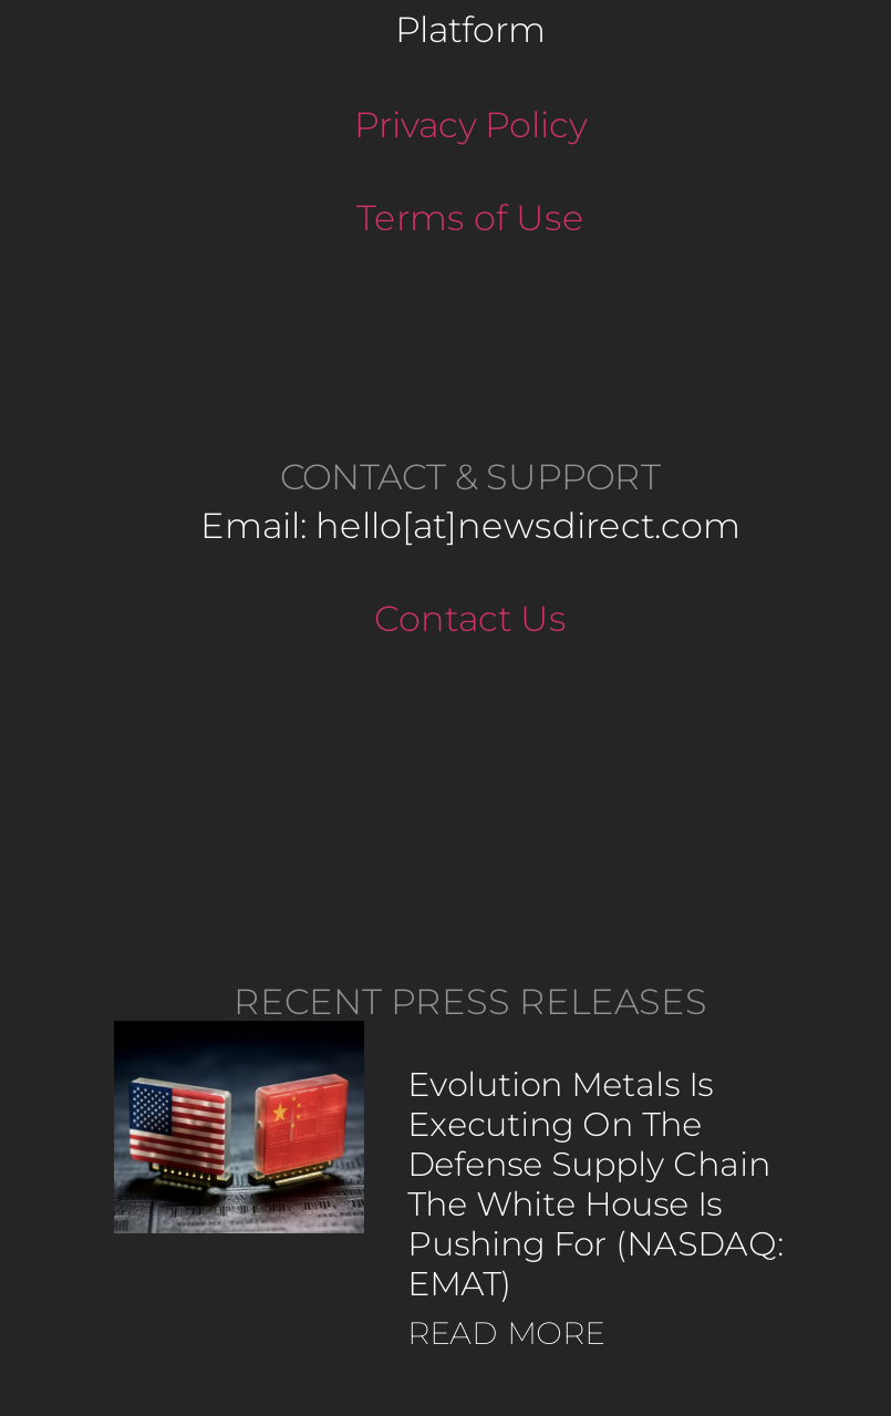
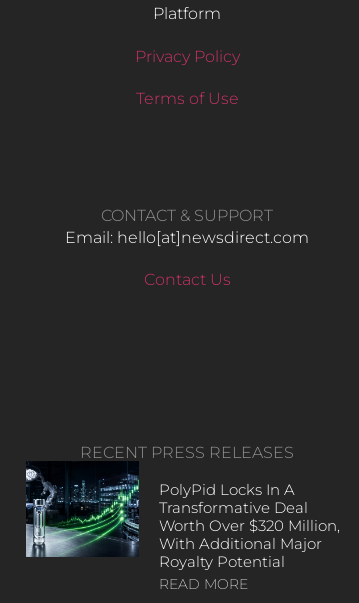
[112,1023,784,1305] [image] | Evolution Metals Is | Executing On The | Defense Supply Chain | The White House Is | Pushing For (NASDAQ: | EMAT) -> [25,465,340,571] [image] | PolyPid Locks In A | Transformative Deal | Worth Over $320 Million, | With Additional Major | Royalty Potential

